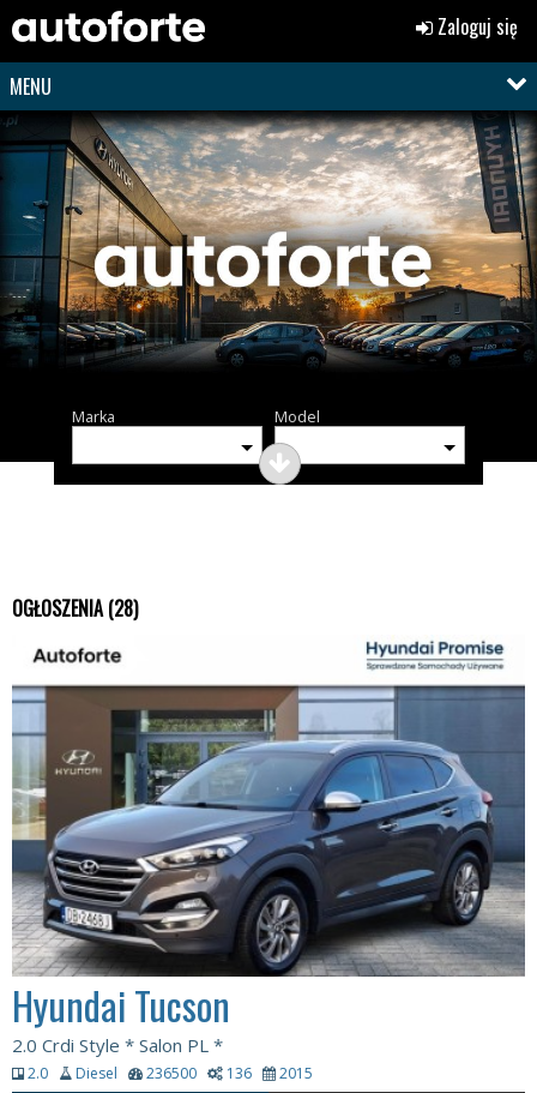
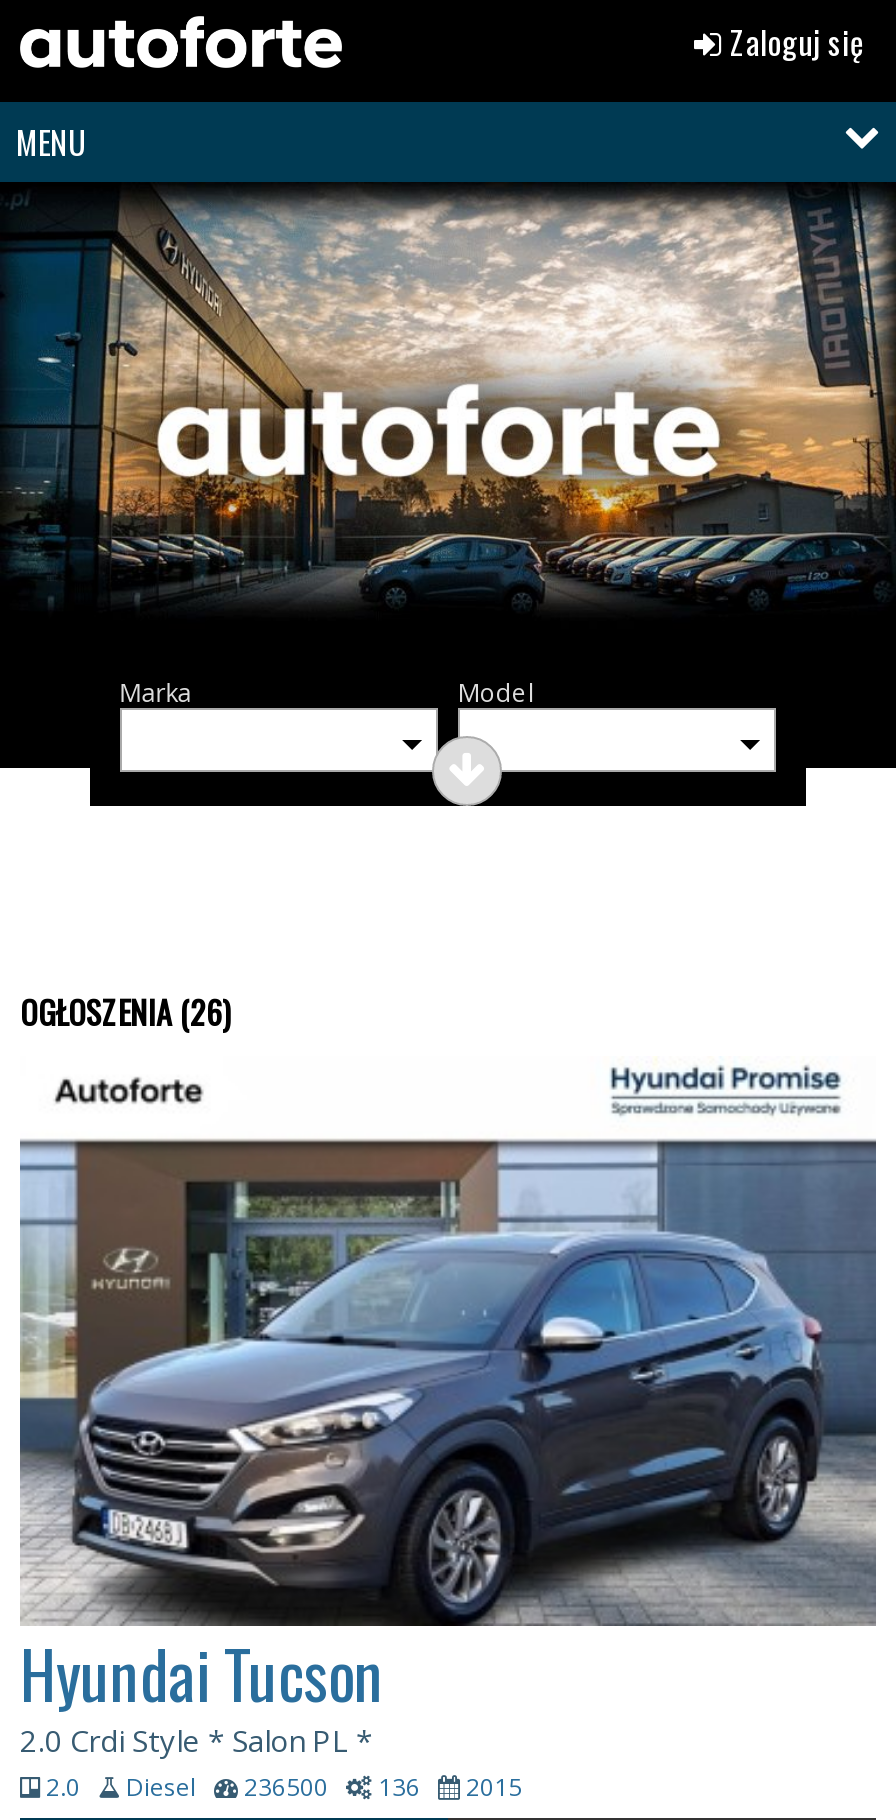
[12,594,138,623] OGŁOSZENIA (28) -> [20,988,230,1036] OGŁOSZENIA (26)

